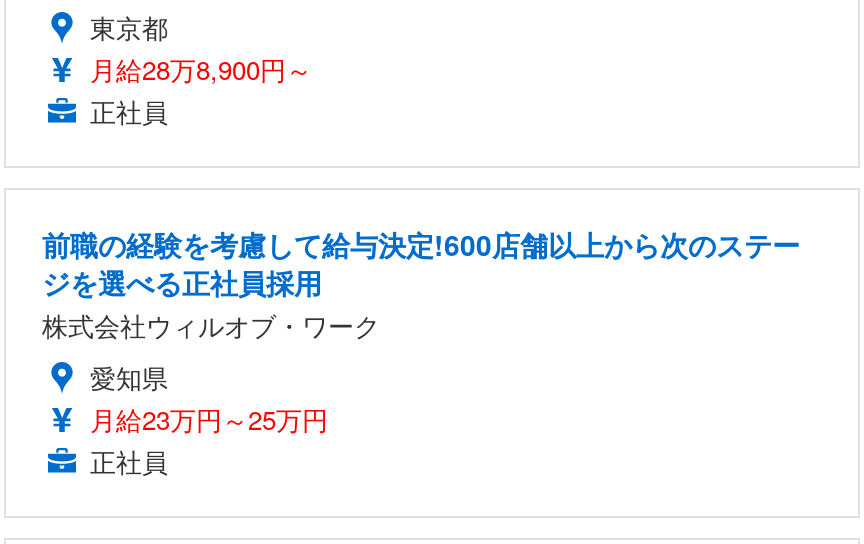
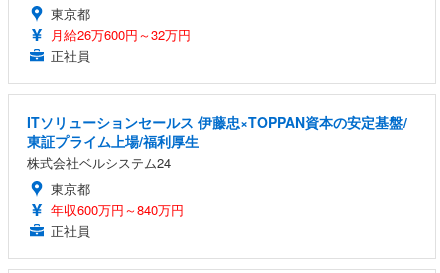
[90,51,312,89] 月給28万8,900円～ -> [51,25,191,44] 月給26万600円～32万円
[42,225,800,439] 前職の経験を考慮して給与決定!600店舗以上から次のステー | ジを選べる正社員採用 | 株式会社ウィルオブ・ワーク | 愛知県 | 月給23万円～25万円 -> [27,112,407,219] ITソリューションセールス 伊藤忠×TOPPAN資本の安定基盤/ | 東証プライム上場/福利厚生 | 株式会社ベルシステム24 | 東京都 | 年収600万円～840万円

